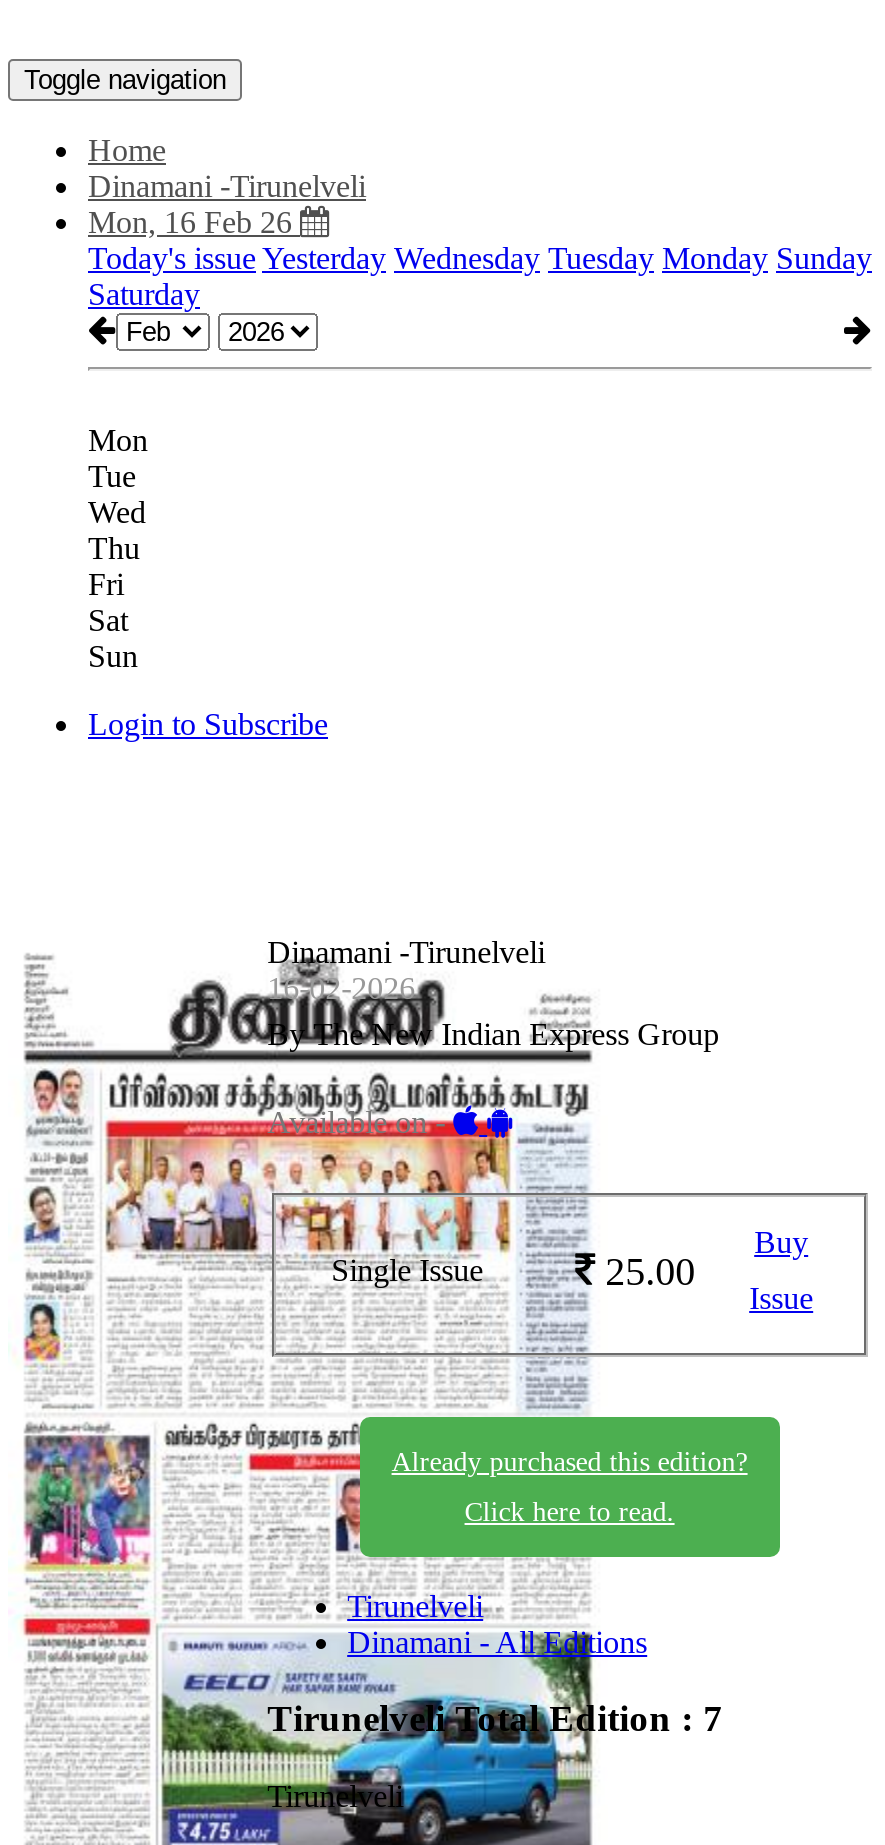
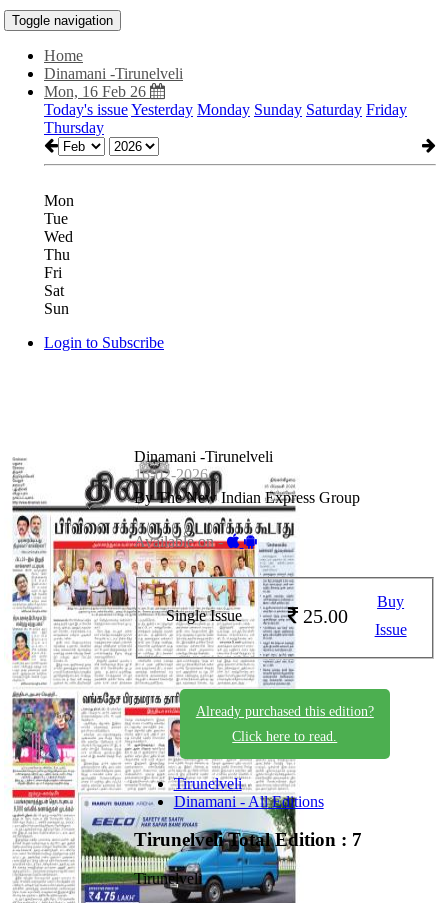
[88,241,872,311] Today's issue Yesterday Wednesday Tuesday Monday Sunday | Saturday -> [44,101,407,136] Today's issue Yesterday Monday Sunday Saturday Friday | Thursday

